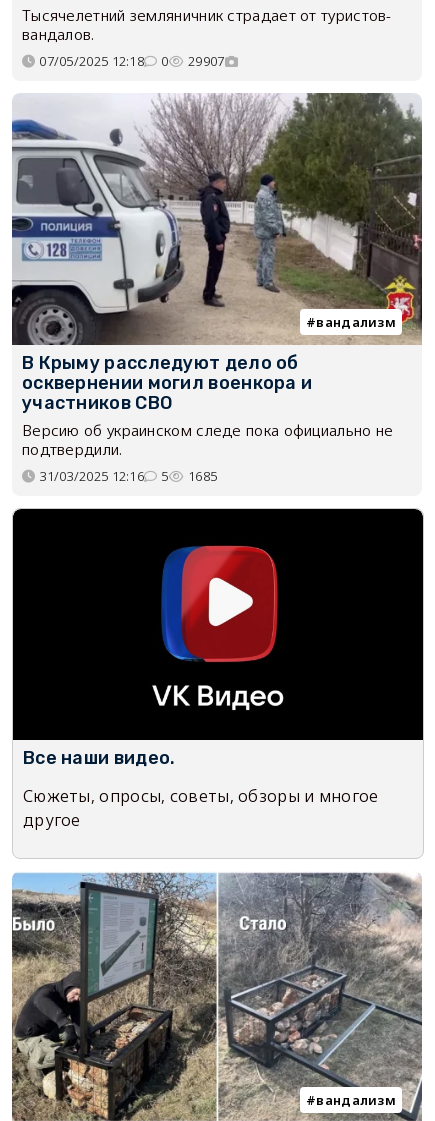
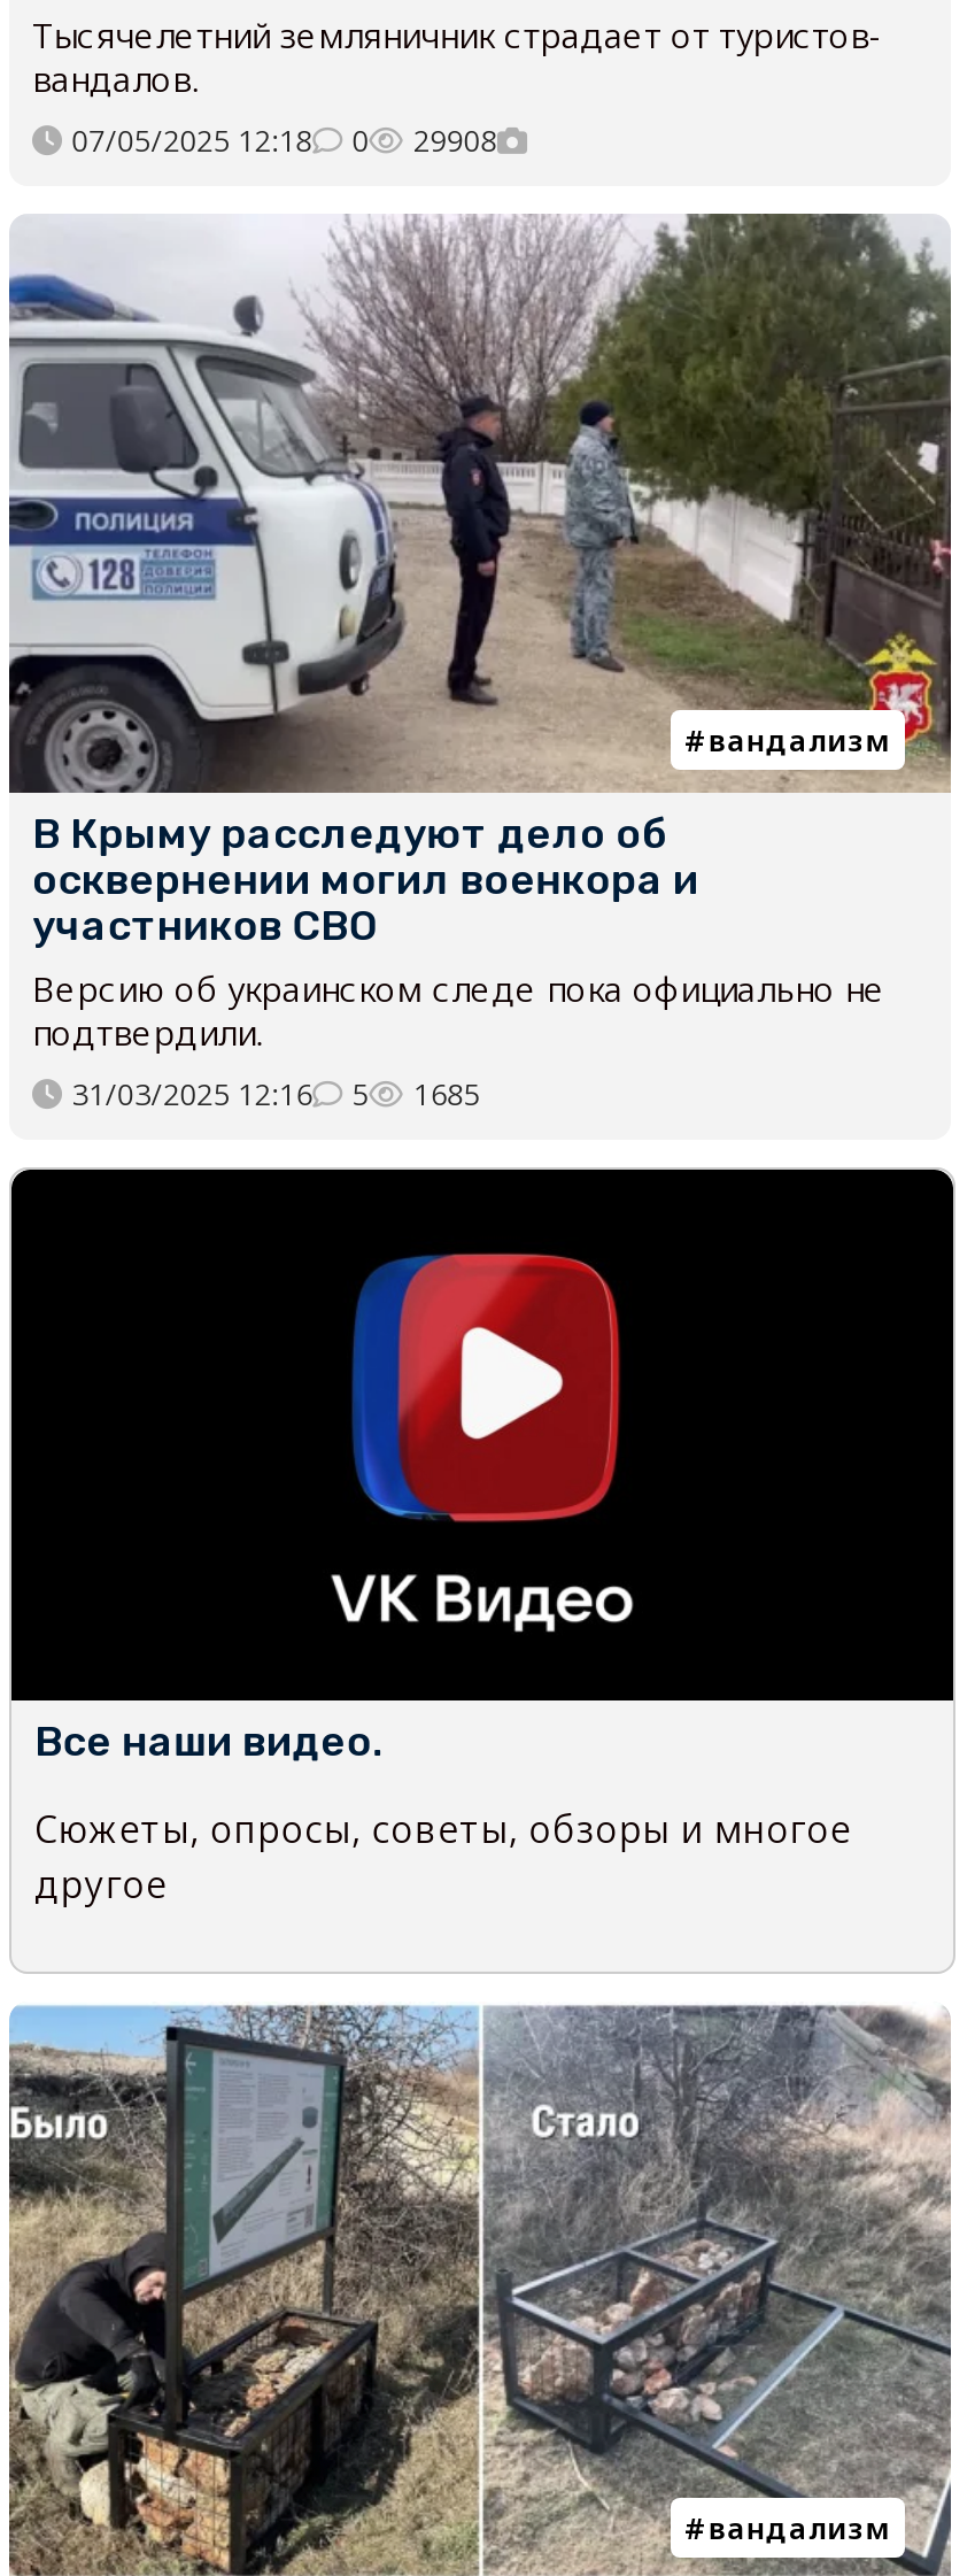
[39,52,224,70] 07/05/2025 12:18 0 29907 -> [72,119,497,160] 07/05/2025 12:18 0 29908

